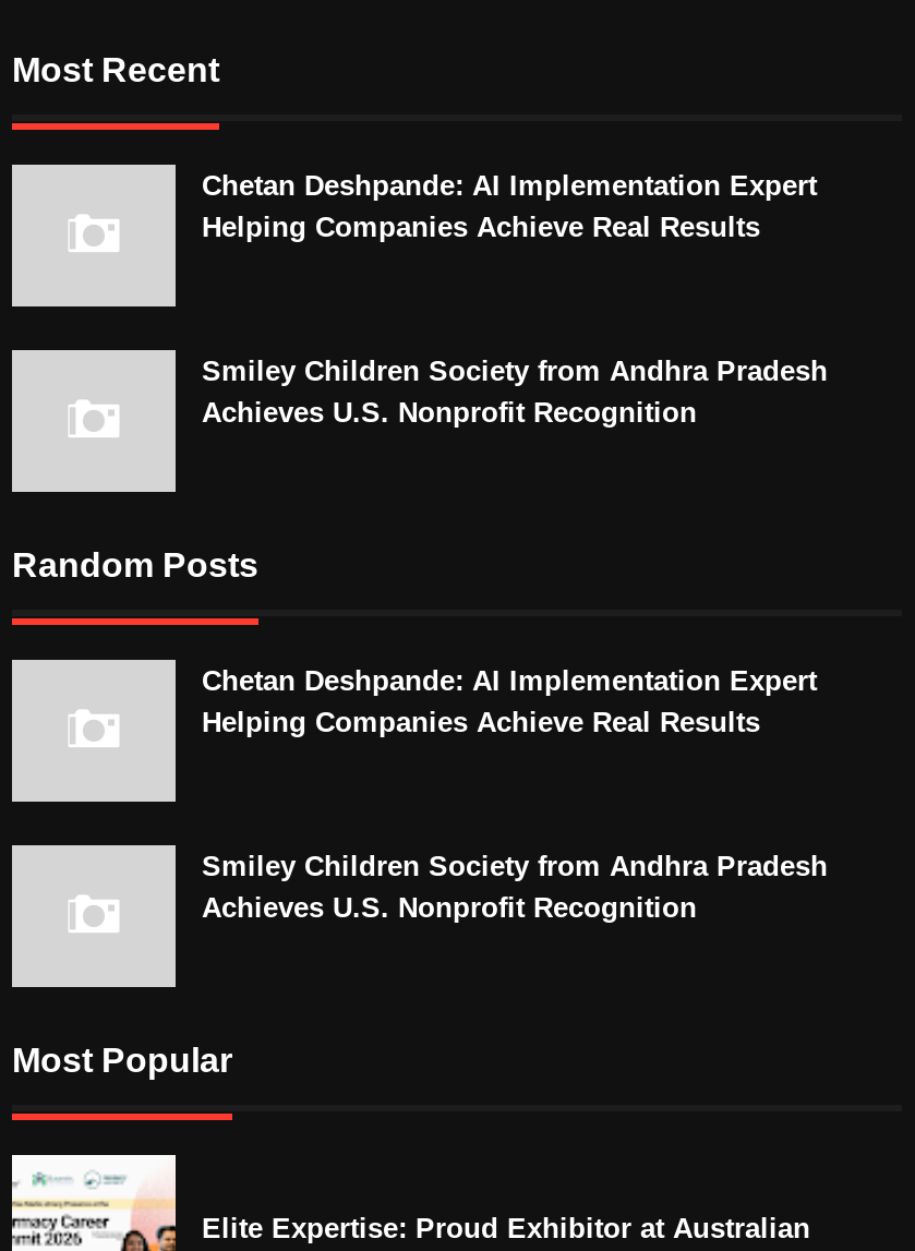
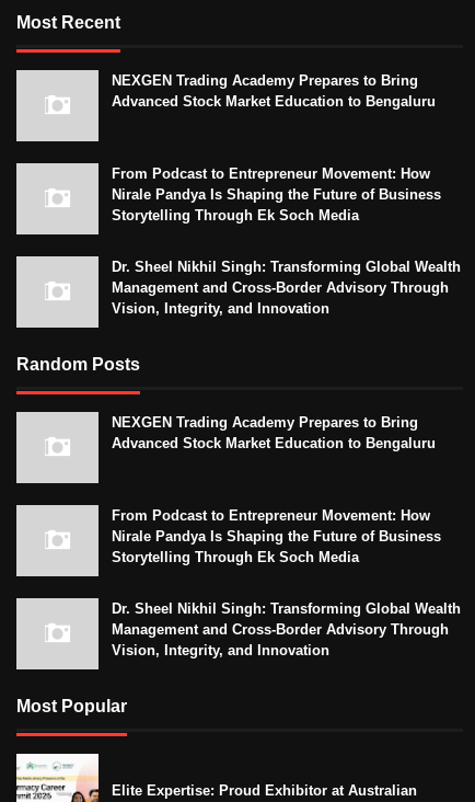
[202,169,817,244] Chetan Deshpande: AI Implementation Expert | Helping Companies Achieve Real Results -> [112,73,436,110] NEXGEN Trading Academy Prepares to Bring | Advanced Stock Market Education to Bengaluru
[202,355,828,429] Smiley Children Society from Andhra Pradesh | Achieves U.S. Nonprofit Recognition -> [112,166,461,317] From Podcast to Entrepreneur Movement: How | Nirale Pandya Is Shaping the Future of Business | Storytelling Through Ek Soch Media | Dr. Sheel Nikhil Singh: Transforming Global Wealth | Management and Cross-Border Advisory Through | Vision, Integrity, and Innovation
[202,665,817,739] Chetan Deshpande: AI Implementation Expert | Helping Companies Achieve Real Results -> [112,414,436,452] NEXGEN Trading Academy Prepares to Bring | Advanced Stock Market Education to Bengaluru
[202,850,828,924] Smiley Children Society from Andhra Pradesh | Achieves U.S. Nonprofit Recognition -> [112,507,461,659] From Podcast to Entrepreneur Movement: How | Nirale Pandya Is Shaping the Future of Business | Storytelling Through Ek Soch Media | Dr. Sheel Nikhil Singh: Transforming Global Wealth | Management and Cross-Border Advisory Through | Vision, Integrity, and Innovation

